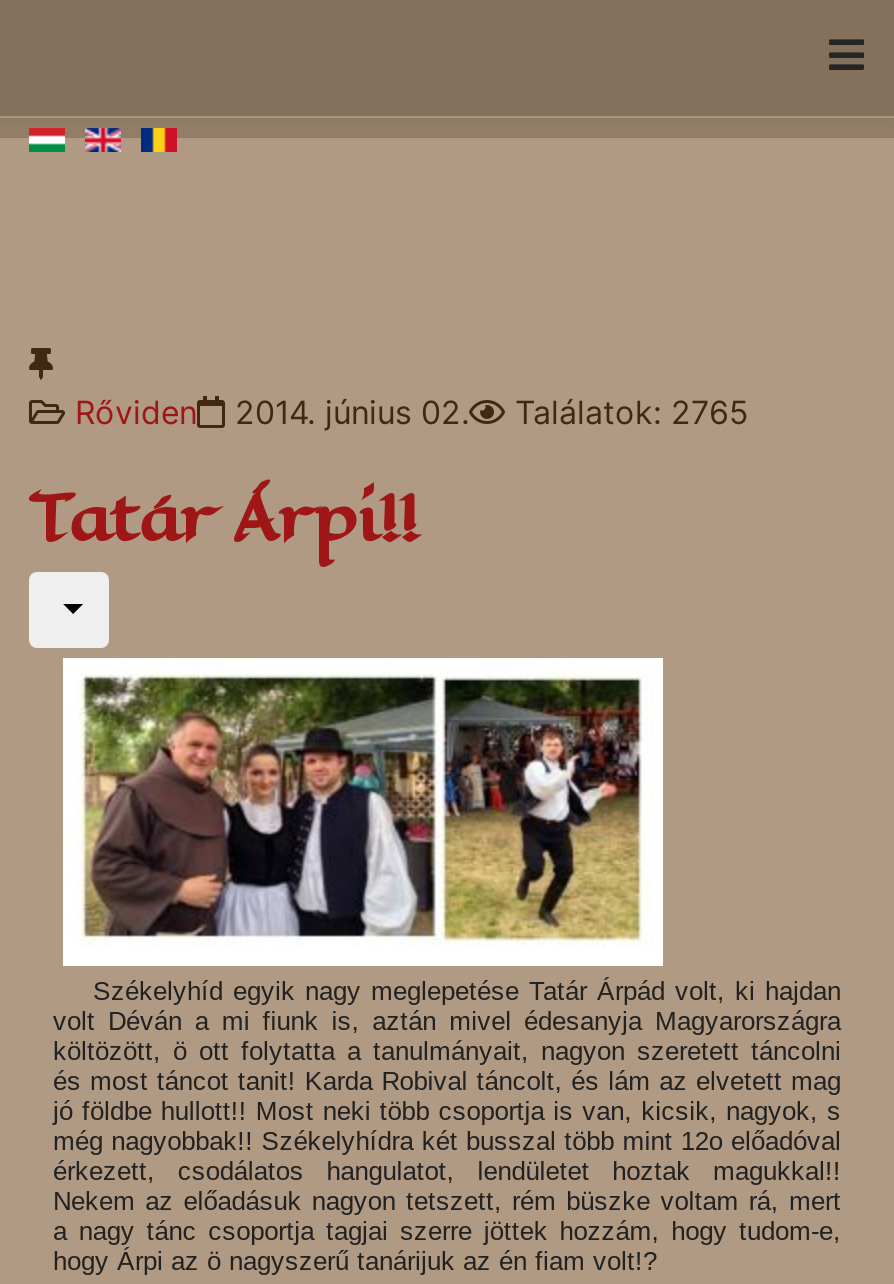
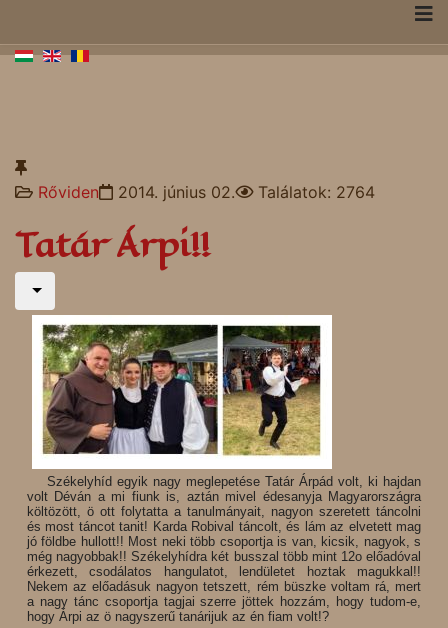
[75,392,749,432] Rőviden 2014. június 02. Találatok: 2765 -> [38,182,375,202] Rőviden 2014. június 02. Találatok: 2764

